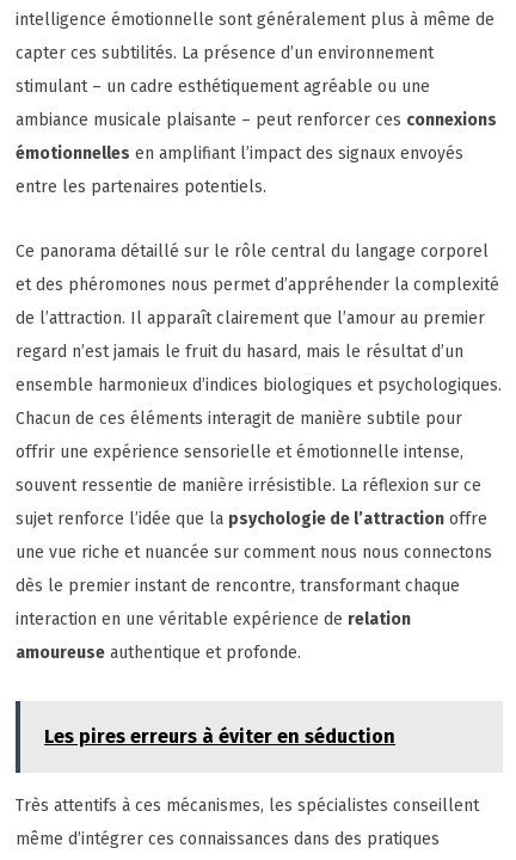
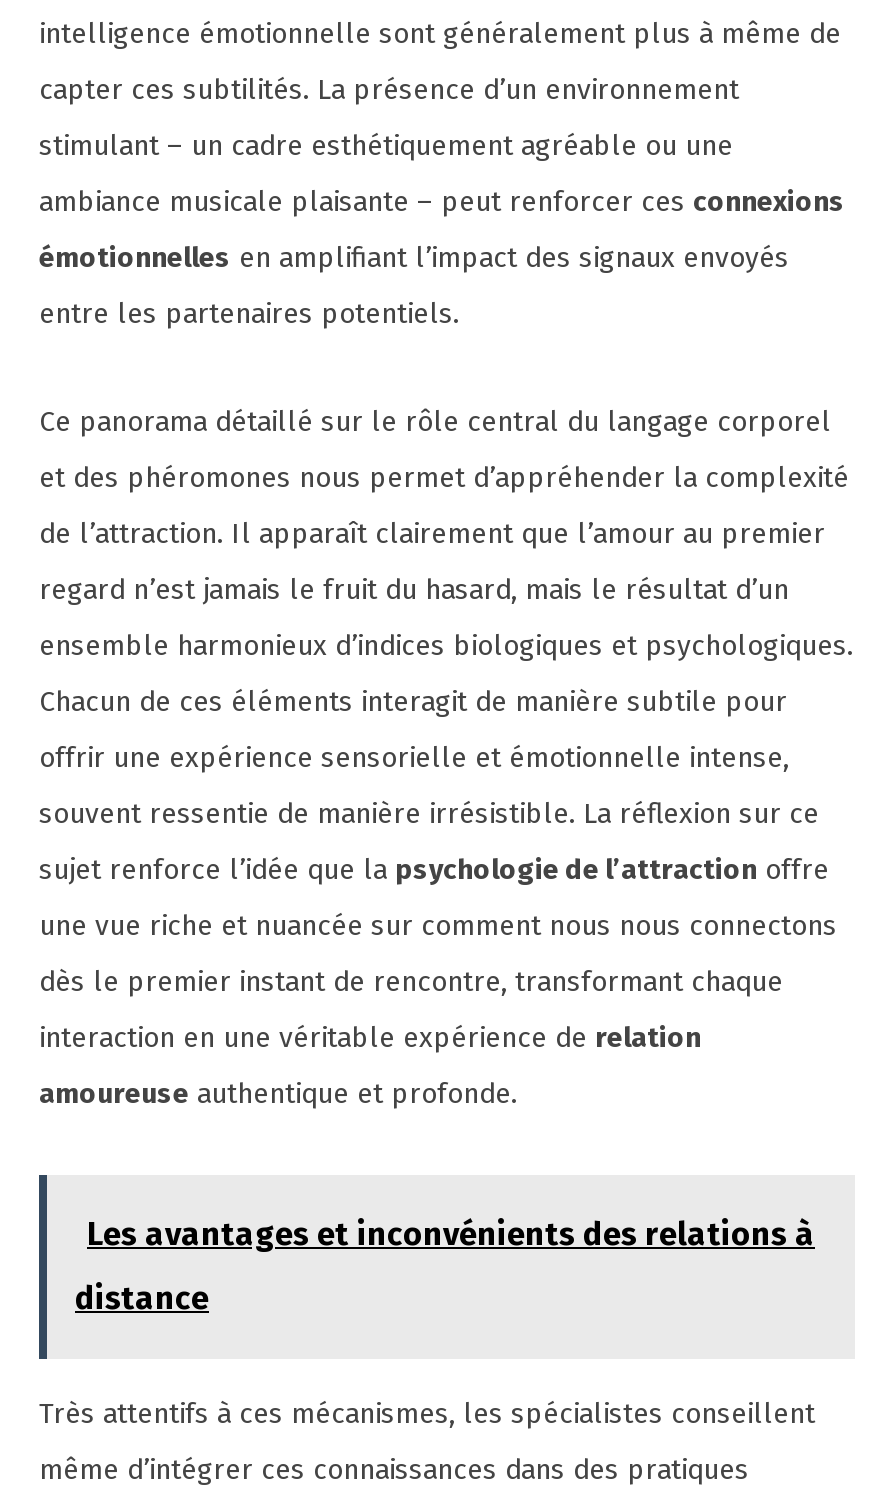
[44,726,395,748] Les pires erreurs à éviter en séduction -> [75,1215,815,1317] Les avantages et inconvénients des relations à | distance

